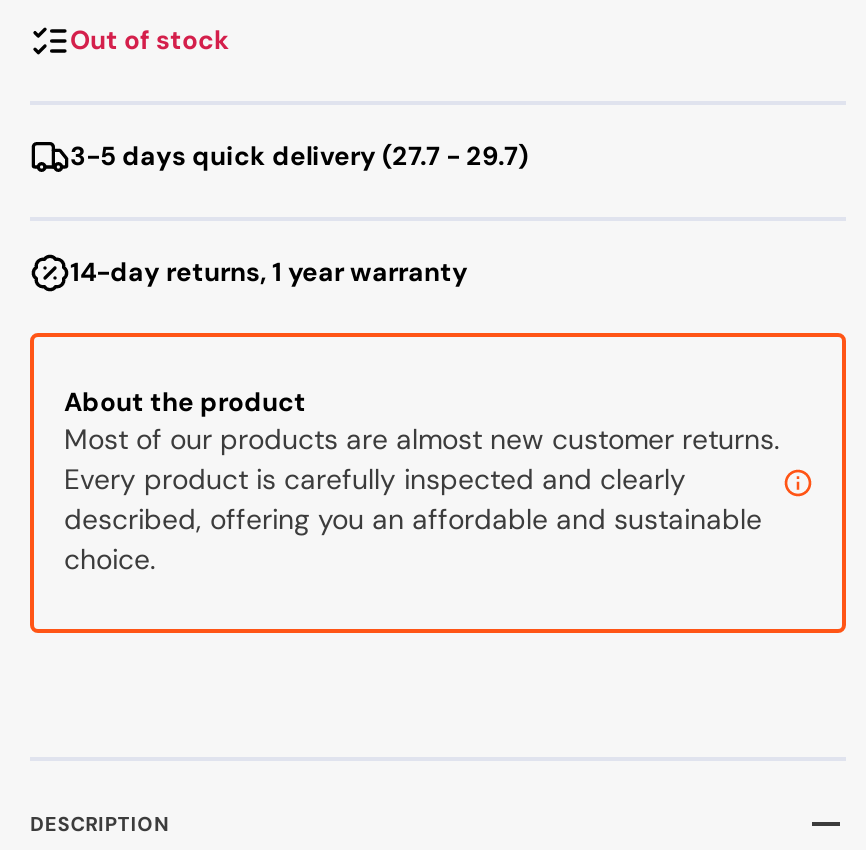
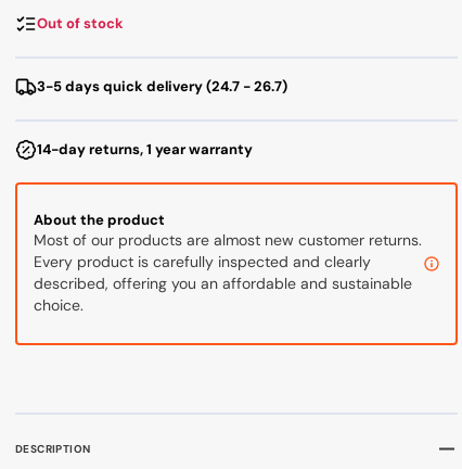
[70,138,528,172] 3-5 days quick delivery (27.7 - 29.7) -> [37,77,287,95] 3-5 days quick delivery (24.7 - 26.7)

